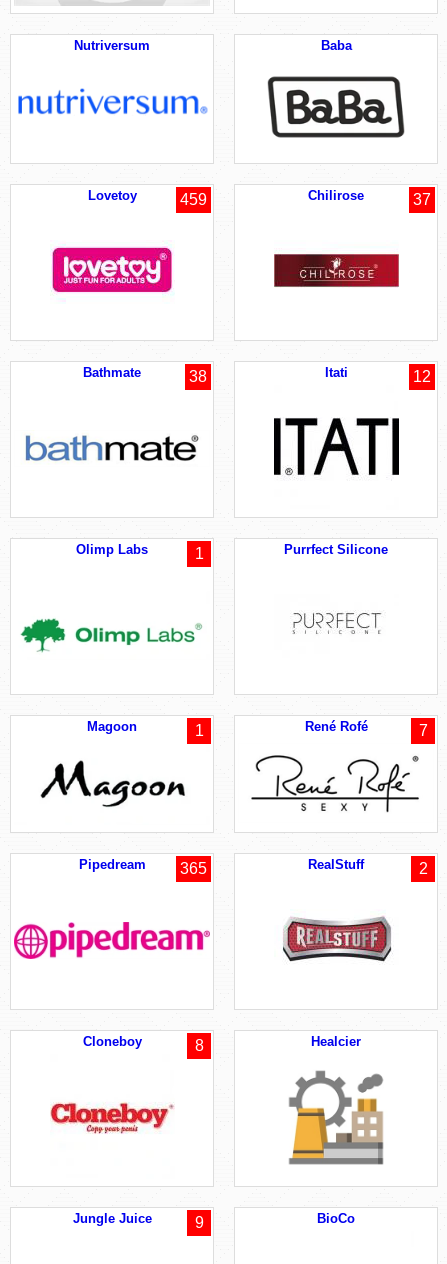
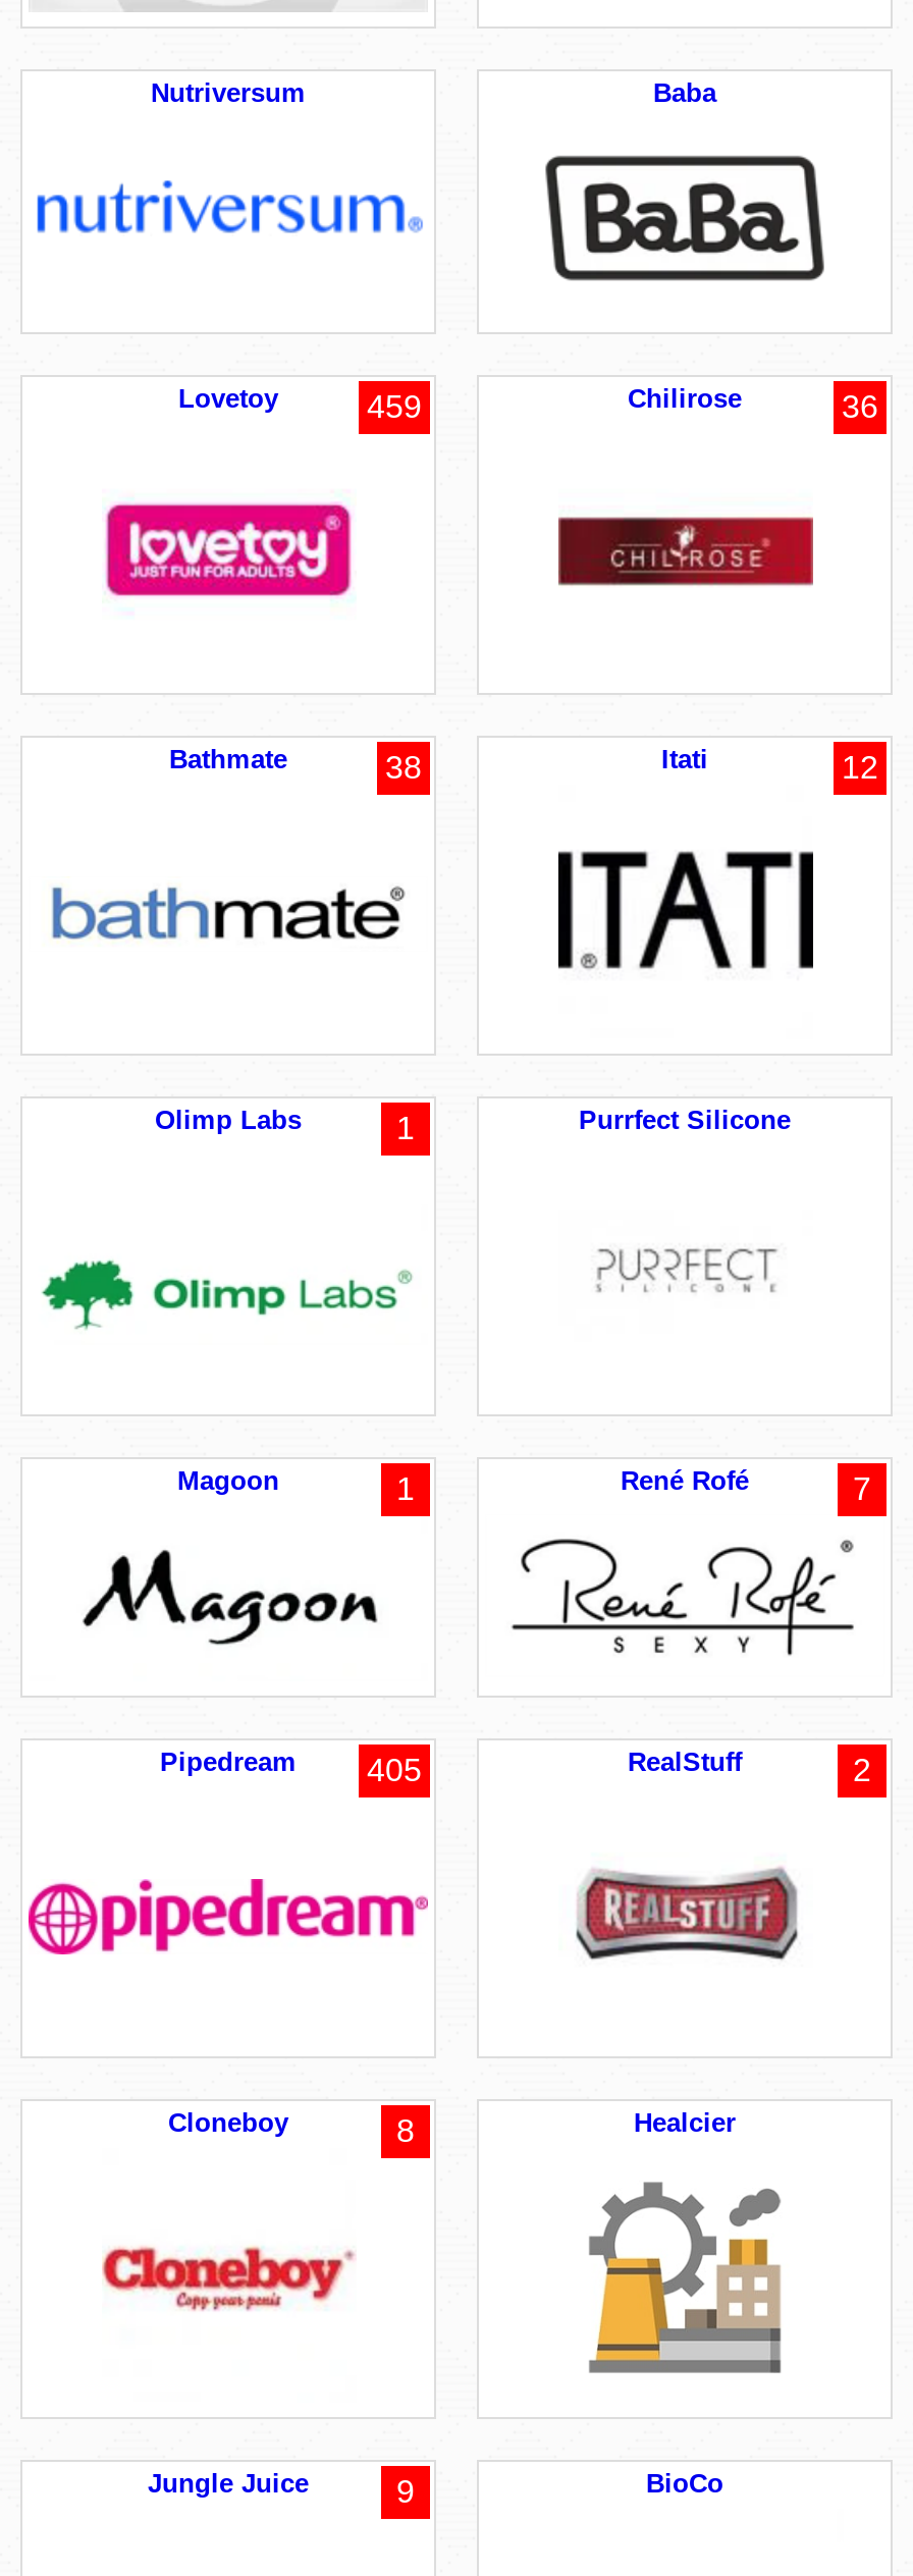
[413,191,431,208] 37 -> [842,389,878,424] 36
[180,860,207,877] 365 -> [367,1752,422,1787] 405

